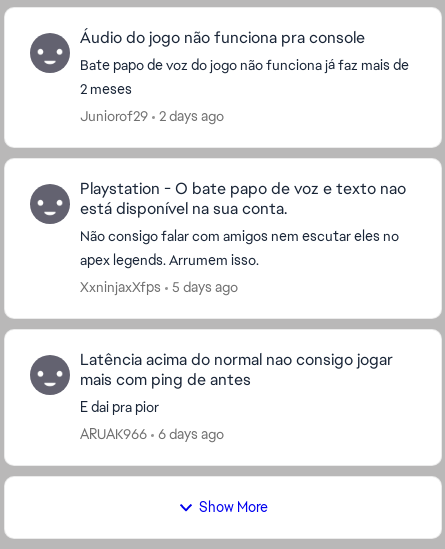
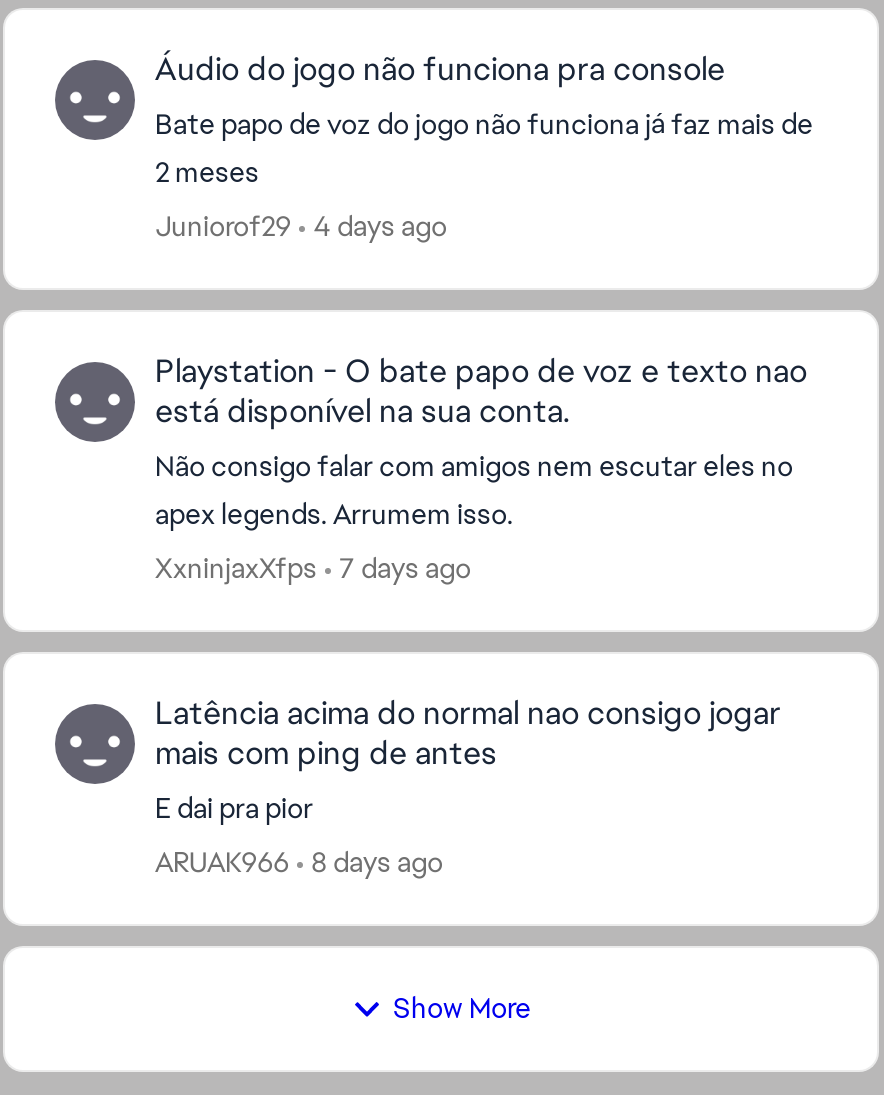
[80,107,224,125] Juniorof29 2 days ago -> [155,208,447,244] Juniorof29 4 days ago
[80,278,238,296] XxninjaxXfps 5 days ago -> [155,550,471,586] XxninjaxXfps 7 days ago
[80,425,224,443] ARUAK966 6 days ago -> [155,844,443,880] ARUAK966 8 days ago

